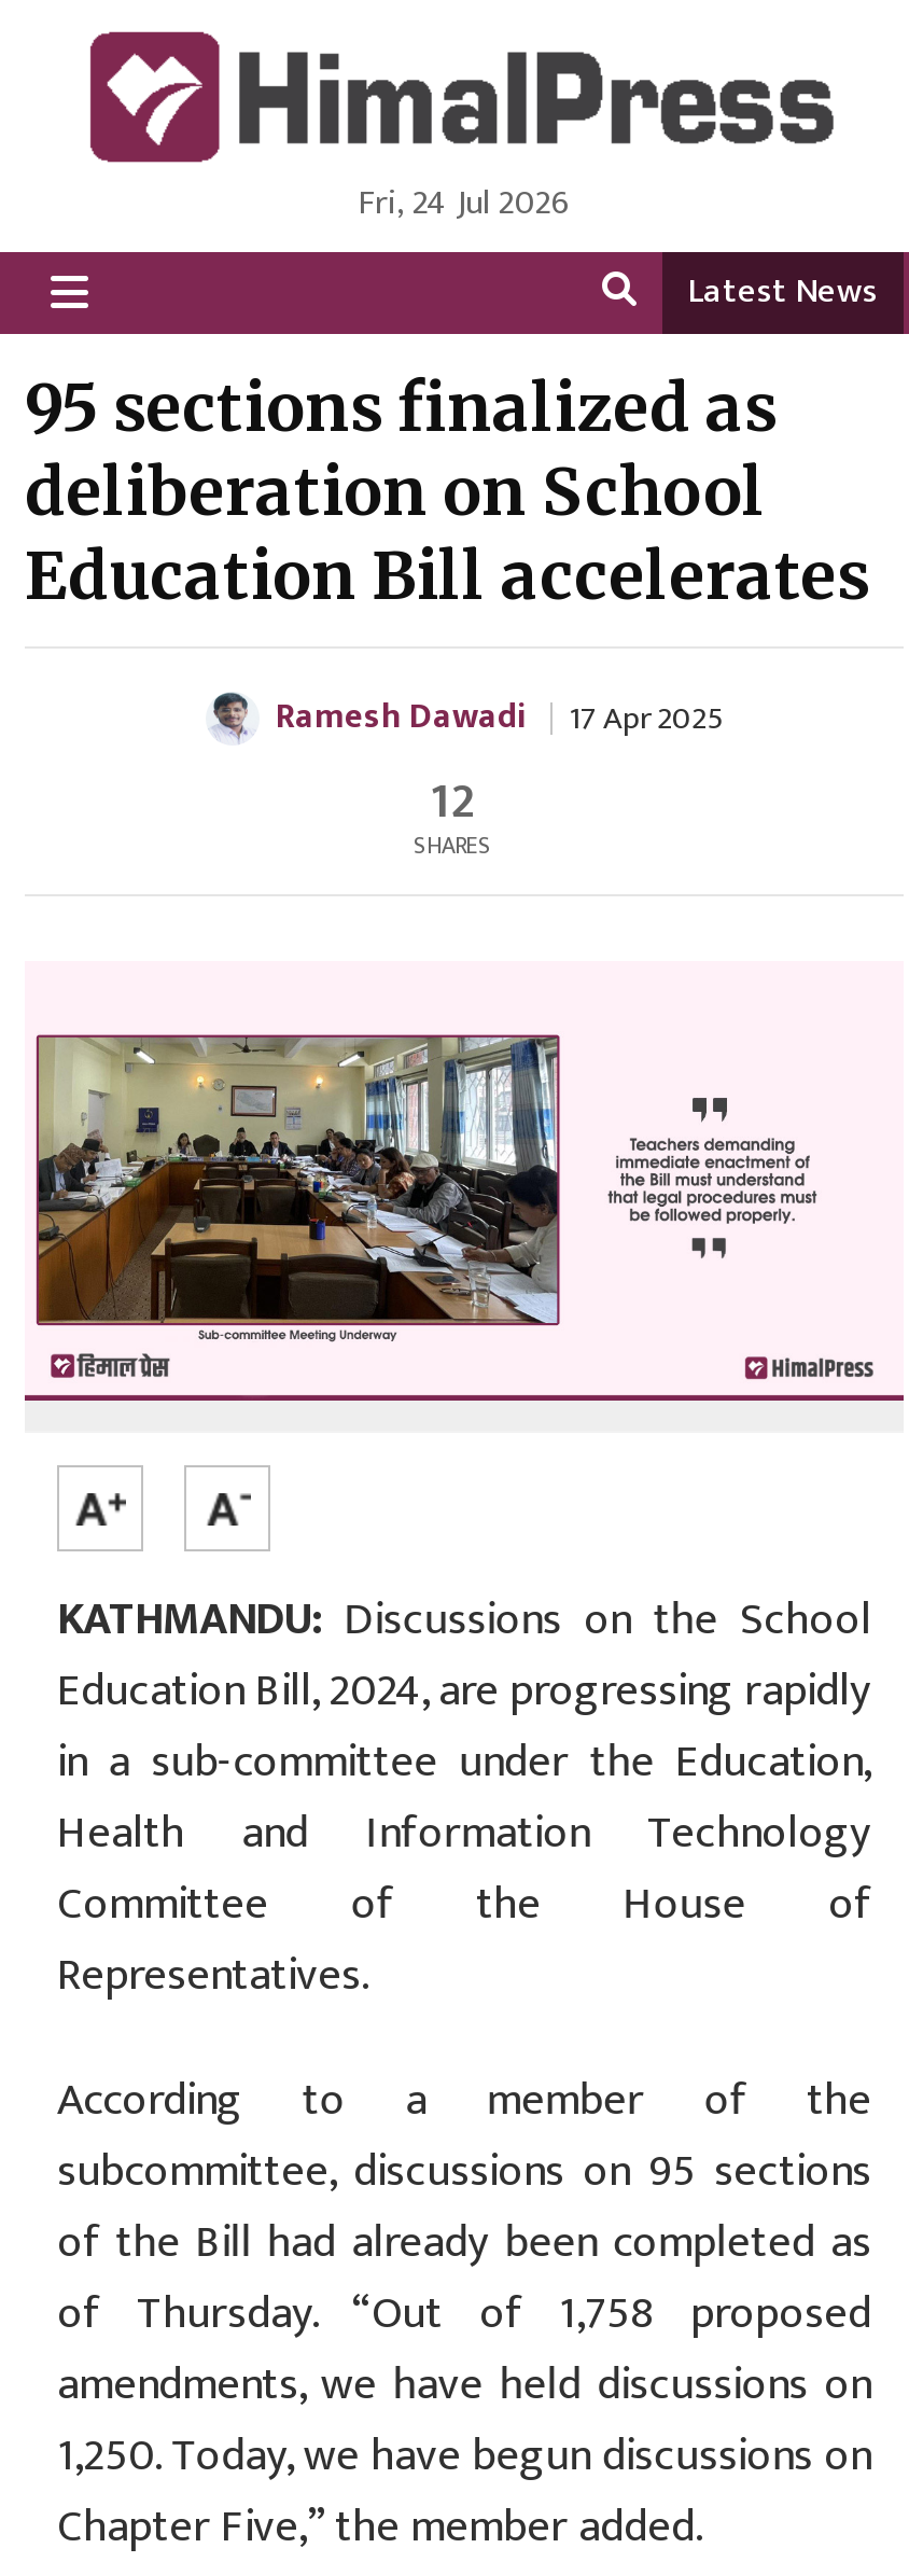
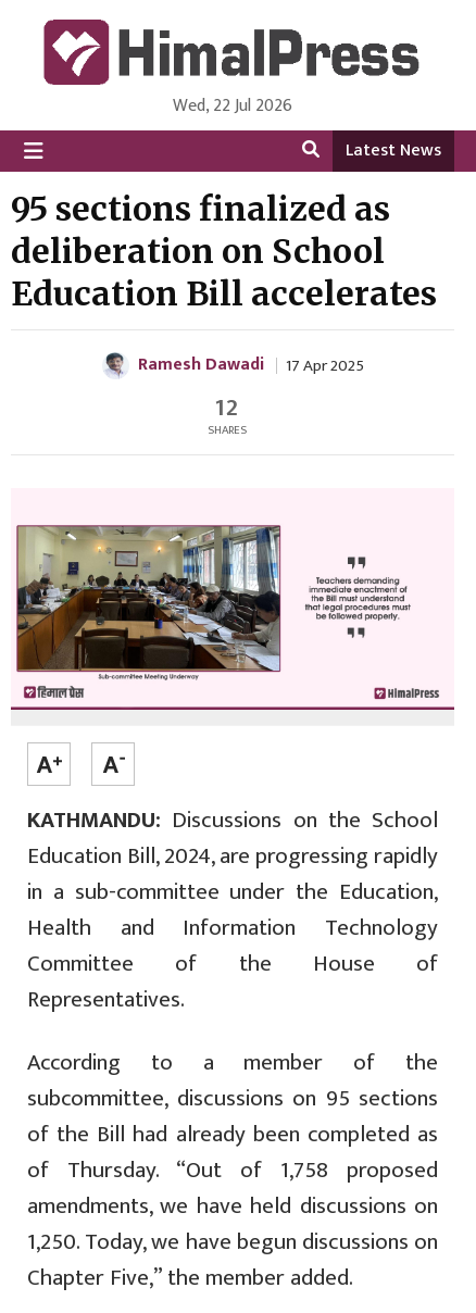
[358,175,571,233] Fri, 24 Jul 2026 -> [173,92,292,121] Wed, 22 Jul 2026

